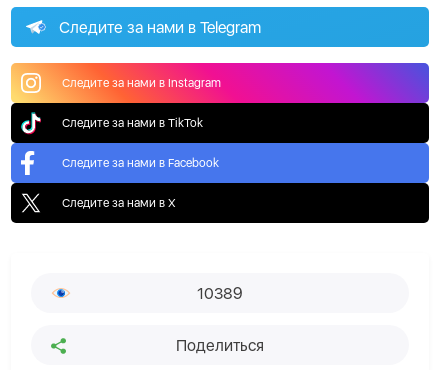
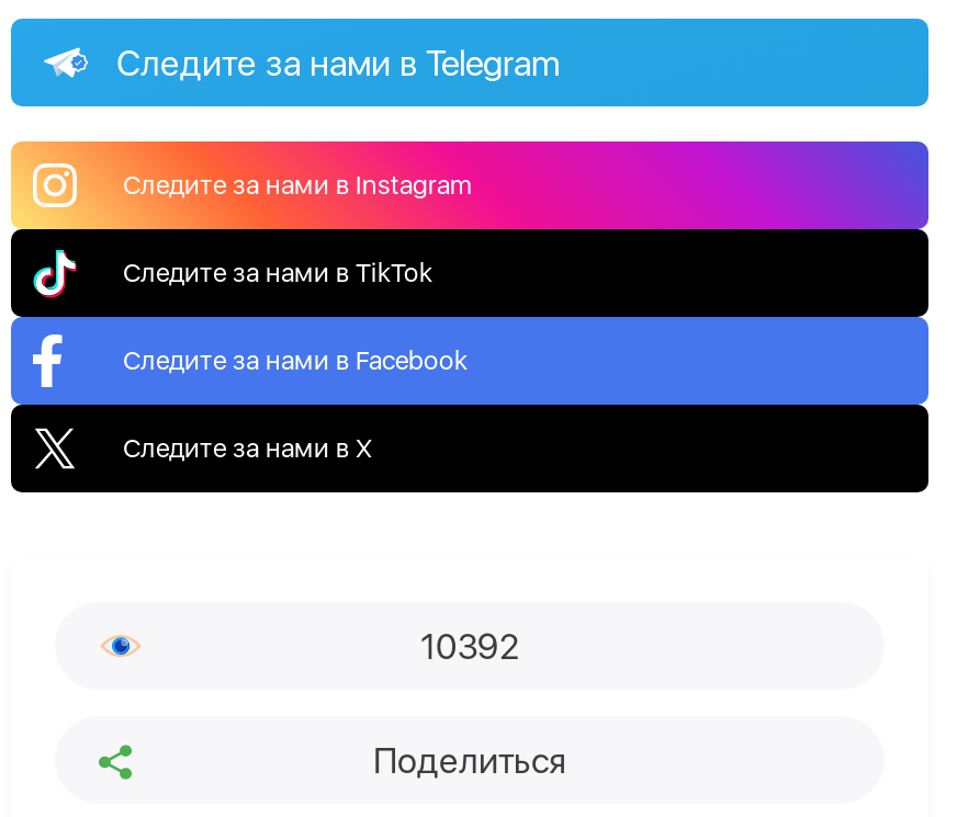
[197,284,243,303] 10389 -> [420,626,519,667] 10392

